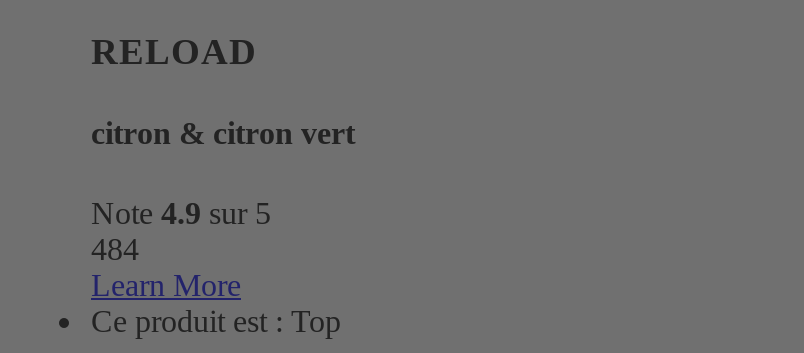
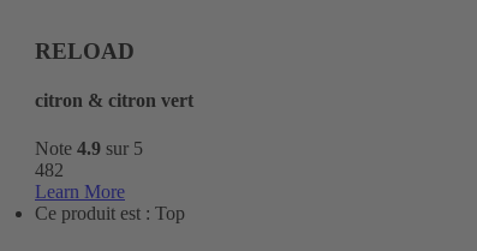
[91,231,139,265] 484 -> [35,159,64,180] 482

